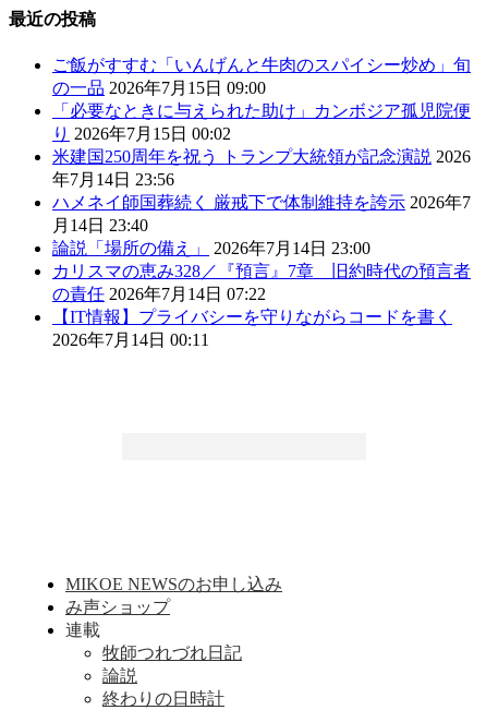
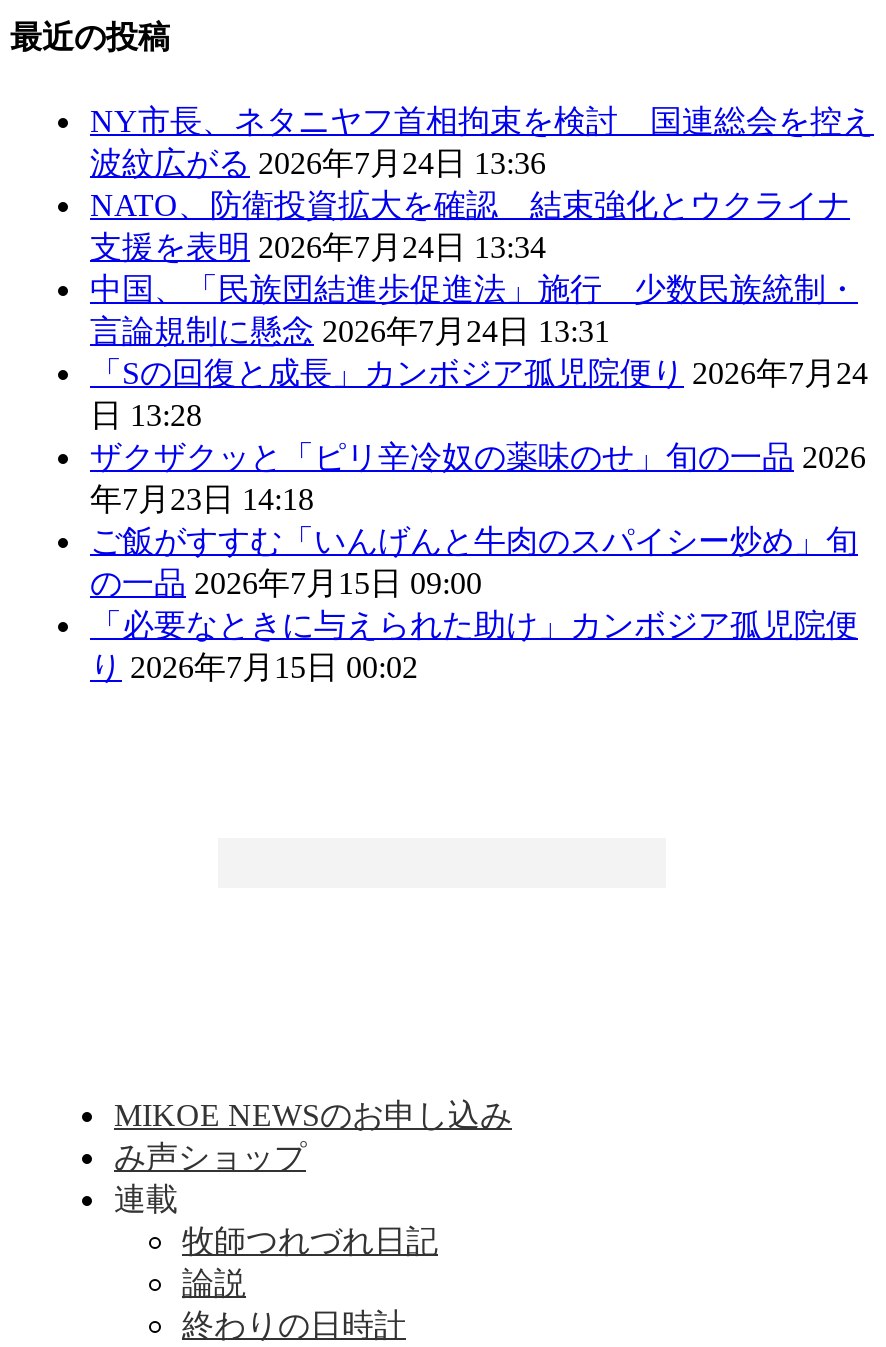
none -> [90,105,874,517] NY市長、ネタニヤフ首相拘束を検討 国連総会を控え | 波紋広がる 2026年7月24日 13:36 | NATO、防衛投資拡大を確認 結束強化とウクライナ | 支援を表明 2026年7月24日 13:34 | 中国、「民族団結進歩促進法」施行 少数民族統制・ | 言論規制に懸念 2026年7月24日 13:31 | 「Sの回復と成長」カンボジア孤児院便り 2026年7月24 | 日 13:28 | ザクザクッと「ピリ辛冷奴の薬味のせ」旬の一品 2026 | 年7月23日 14:18
moved [52,56,471,143] -> [90,525,858,685]: ご飯がすすむ「いんげんと牛肉のスパイシー炒め」旬 | の一品 2026年7月15日 09:00 | 「必要なときに与えられた助け」カンボジア孤児院便 | り 2026年7月15日 00:02
[52,147,471,349] 米建国250周年を祝う トランプ大統領が記念演説 2026 | 年7月14日 23:56 | ハメネイ師国葬続く 厳戒下で体制維持を誇示 2026年7 | 月14日 23:40 | 論説「場所の備え」 2026年7月14日 23:00 | カリスマの恵み328／『預言』7章 旧約時代の預言者 | の責任 2026年7月14日 07:22 | 【IT情報】プライバシーを守りながらコードを書く | 2026年7月14日 00:11 -> none

